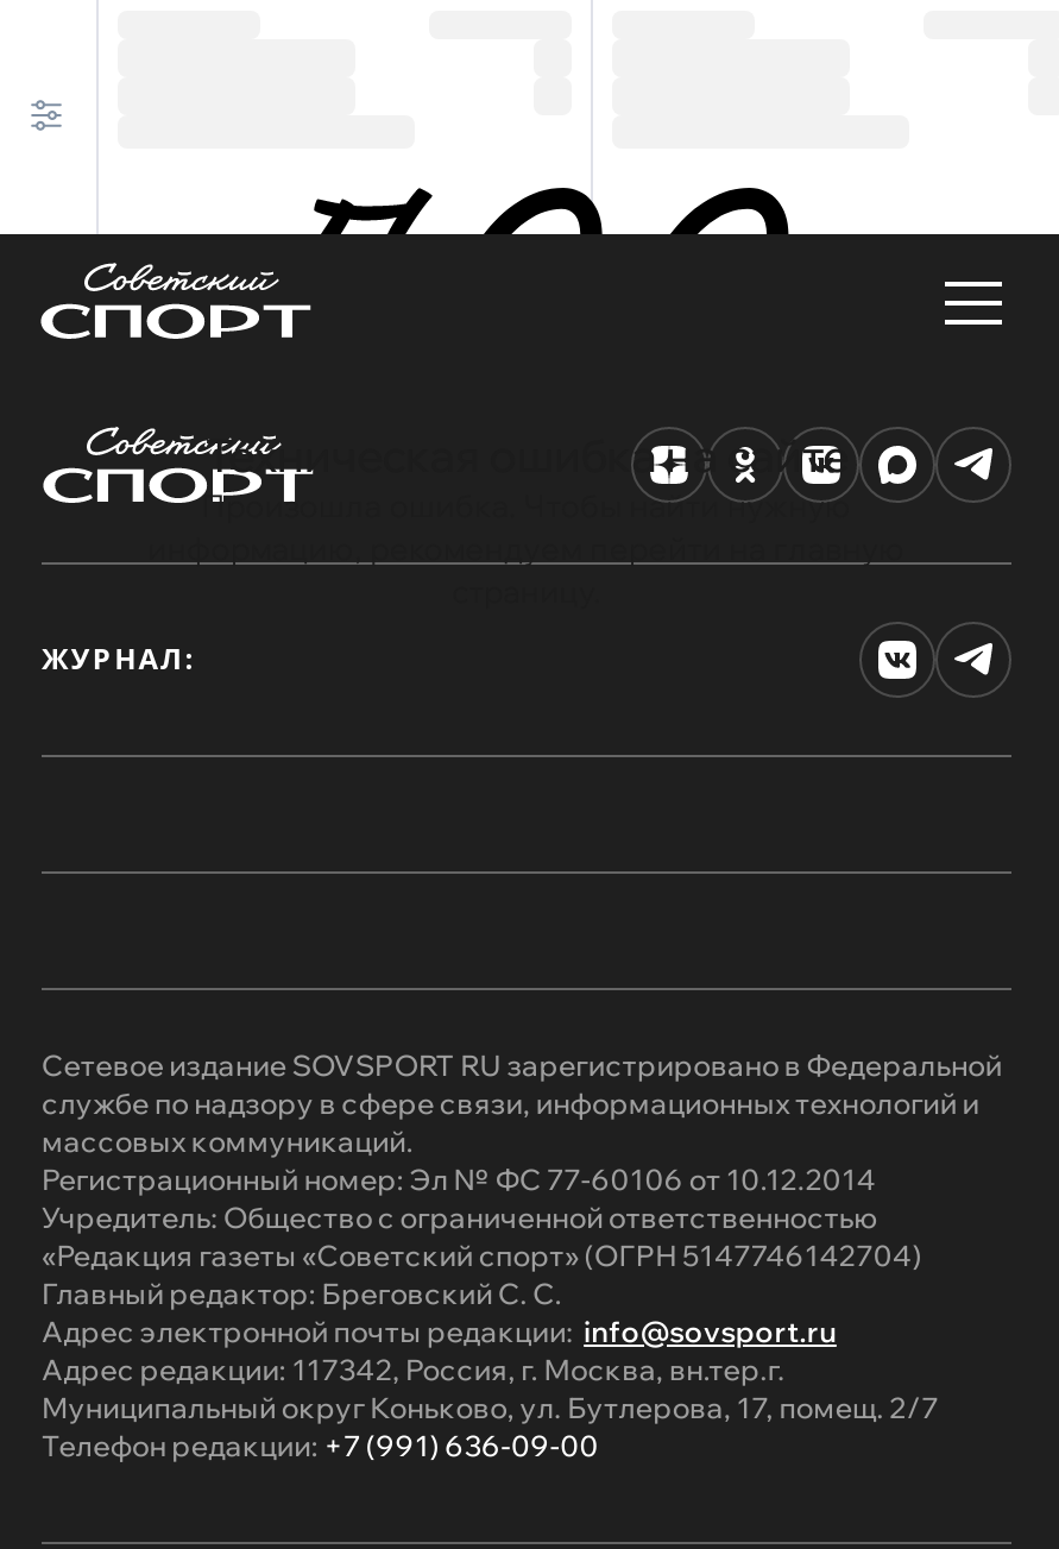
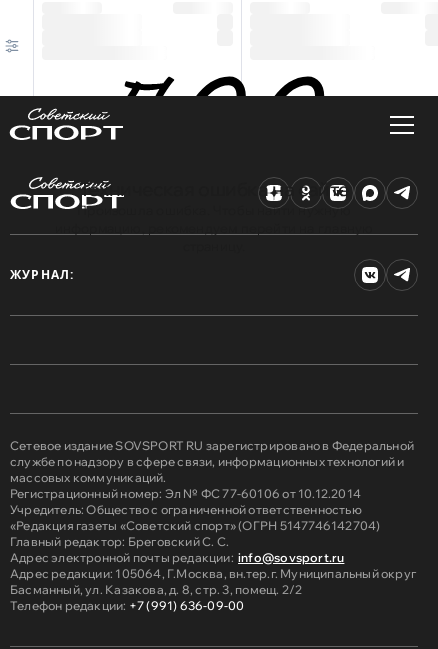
[42,1352,938,1425] Адрес редакции: 117342, Россия, г. Москва, вн.тер.г. | Муниципальный округ Коньково, ул. Бутлерова, 17, помещ. 2/7 -> [10,566,416,597] Адрес редакции: 105064, Г.Москва, вн.тер.г. Муниципальный округ | Басманный, ул. Казакова, д. 8, стр. 3, помещ. 2/2

